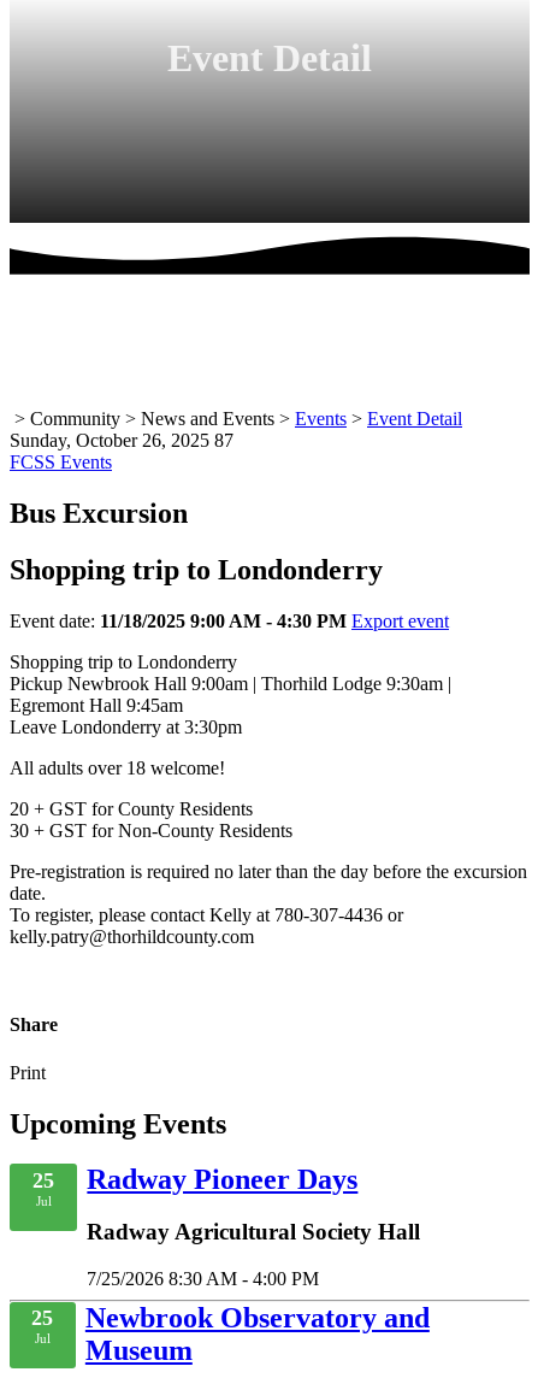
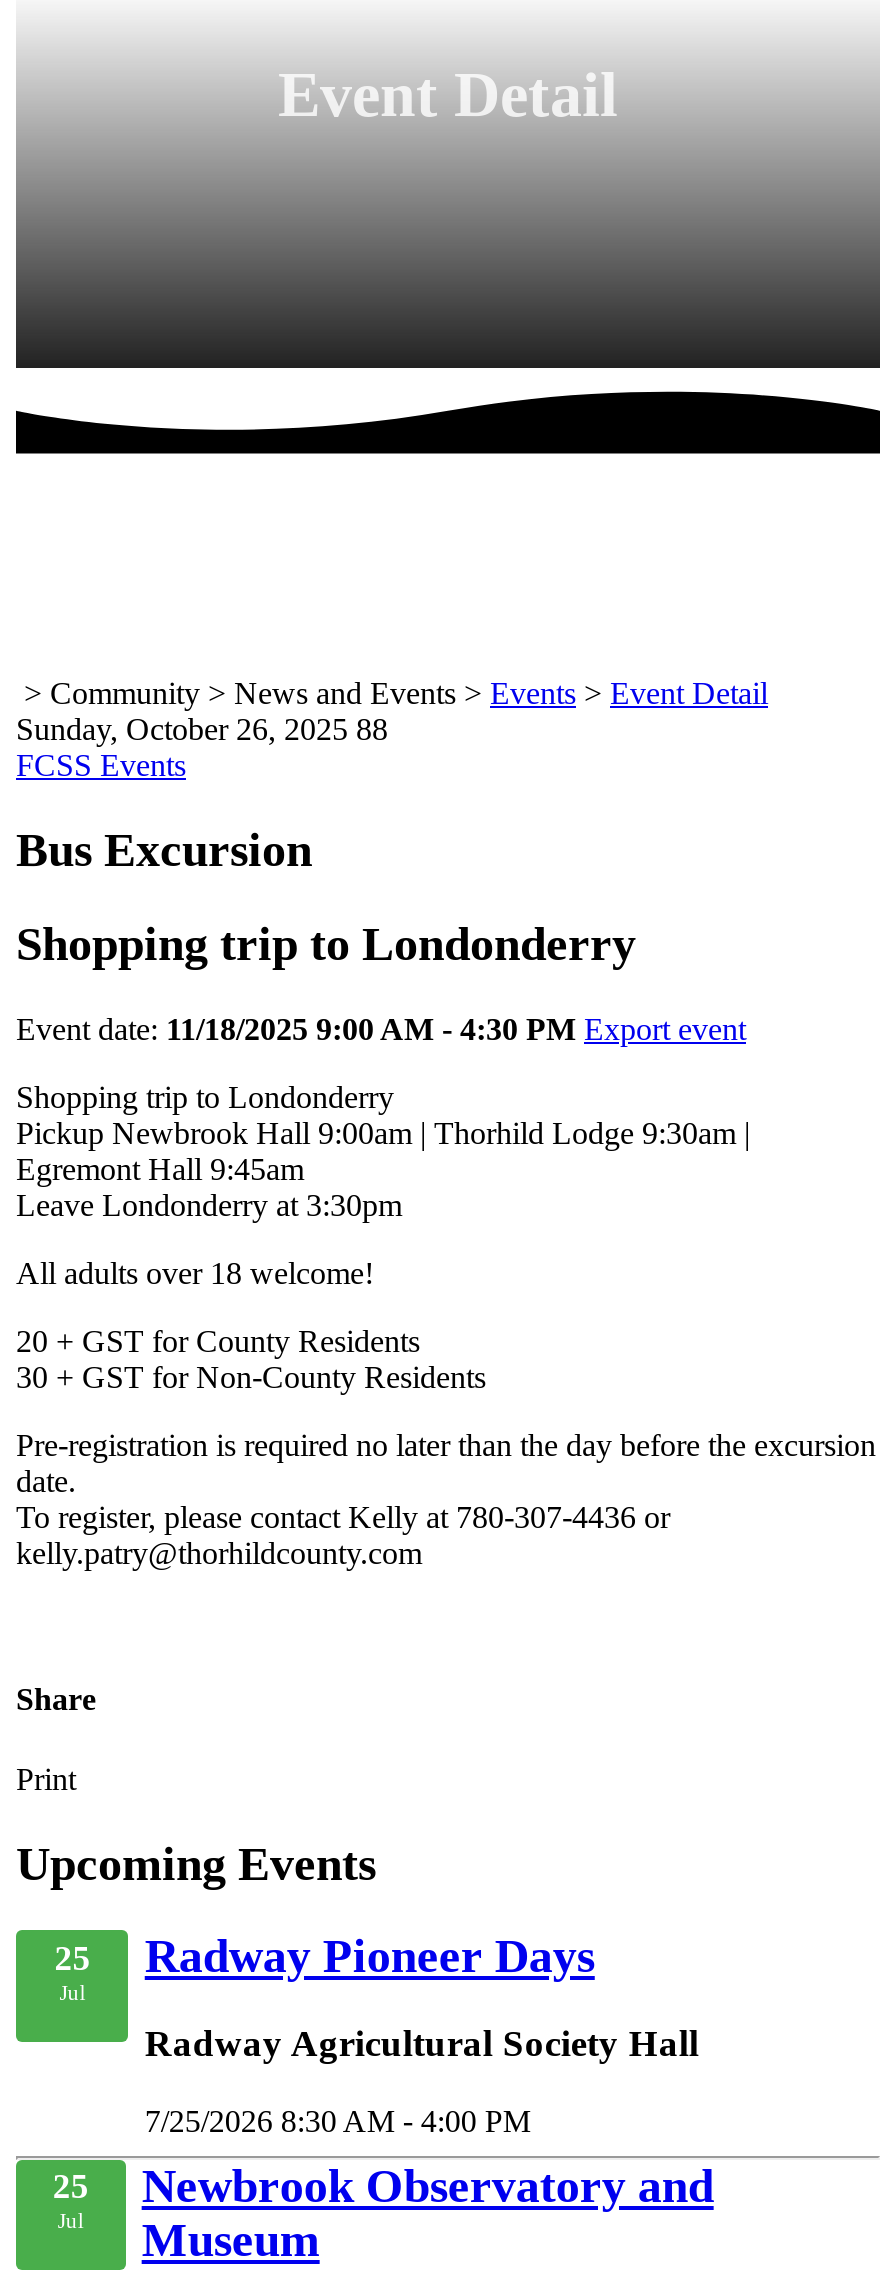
[10,430,233,451] Sunday, October 26, 2025 87 -> [16,713,388,747] Sunday, October 26, 2025 88

